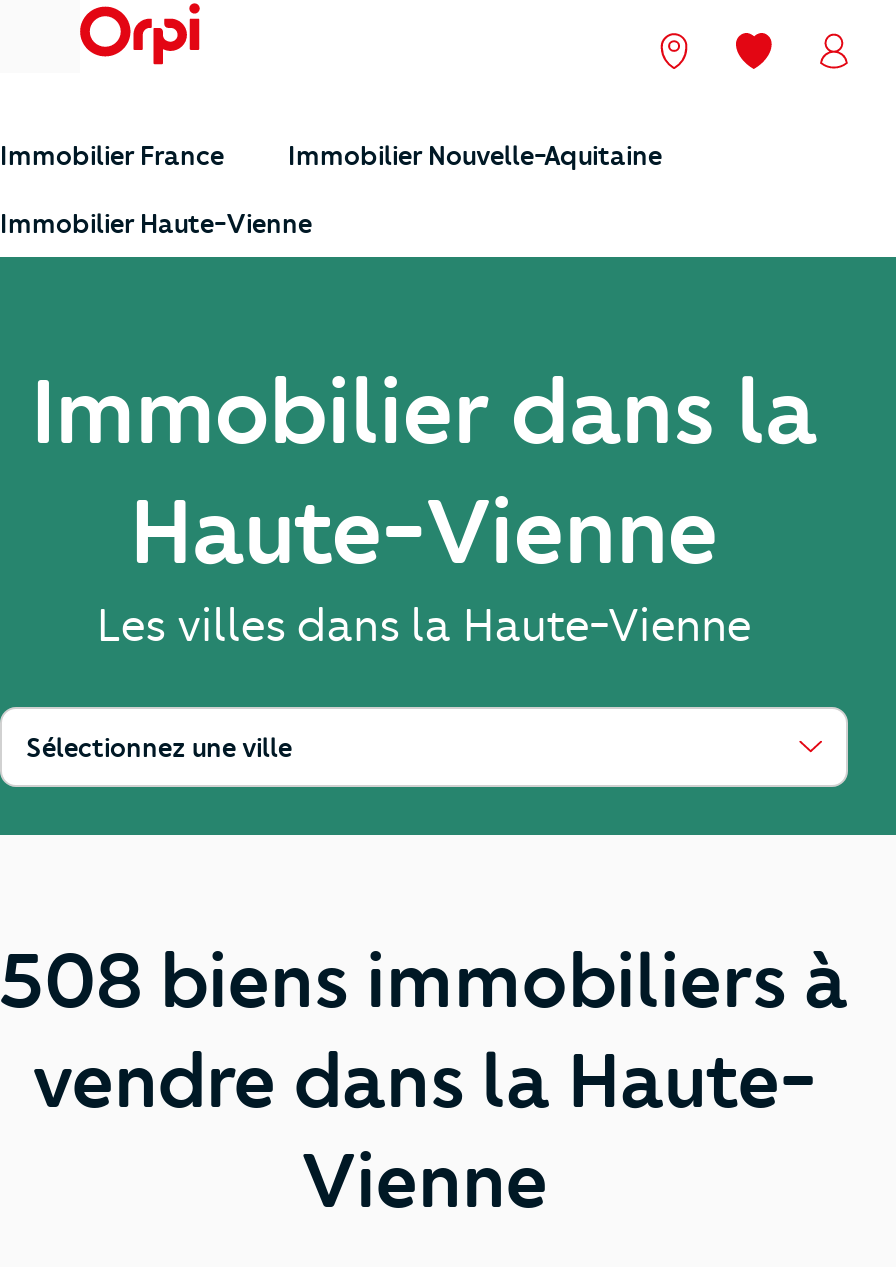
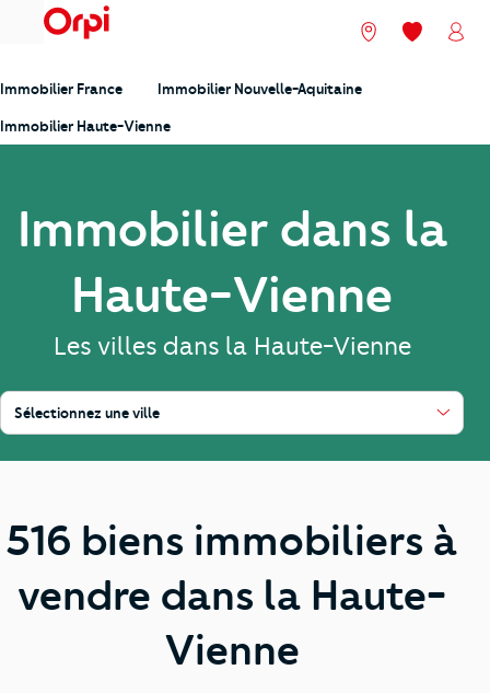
[0,935,848,1027] 508 biens immobiliers à -> [7,516,457,566] 516 biens immobiliers à

